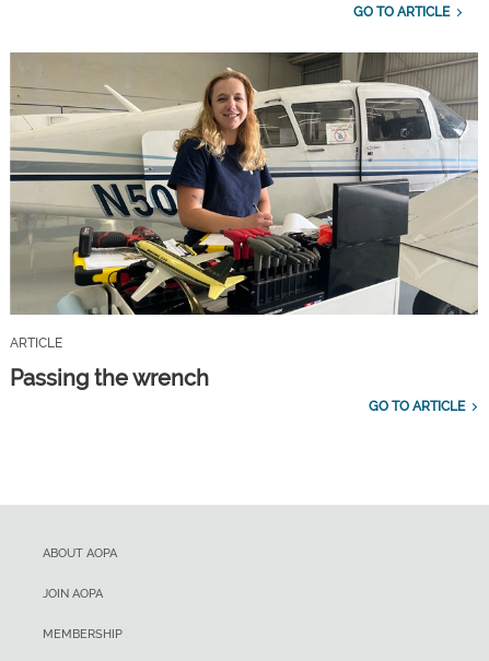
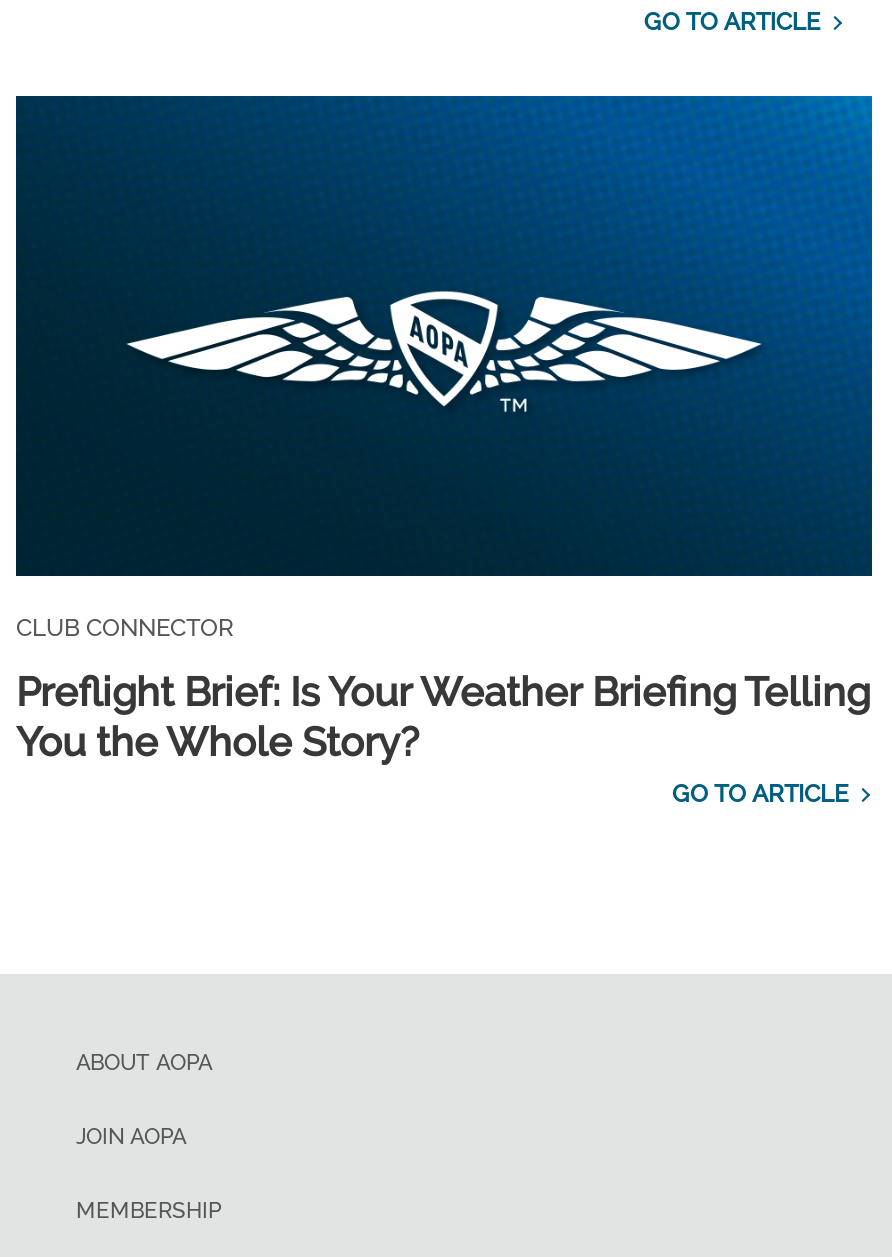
[10,51,479,351] [image] | ARTICLE -> [14,94,874,643] [image] | CLUB CONNECTOR
[10,365,209,391] Passing the wrench -> [16,669,870,767] Preflight Brief: Is Your Weather Briefing Telling | You the Whole Story?

